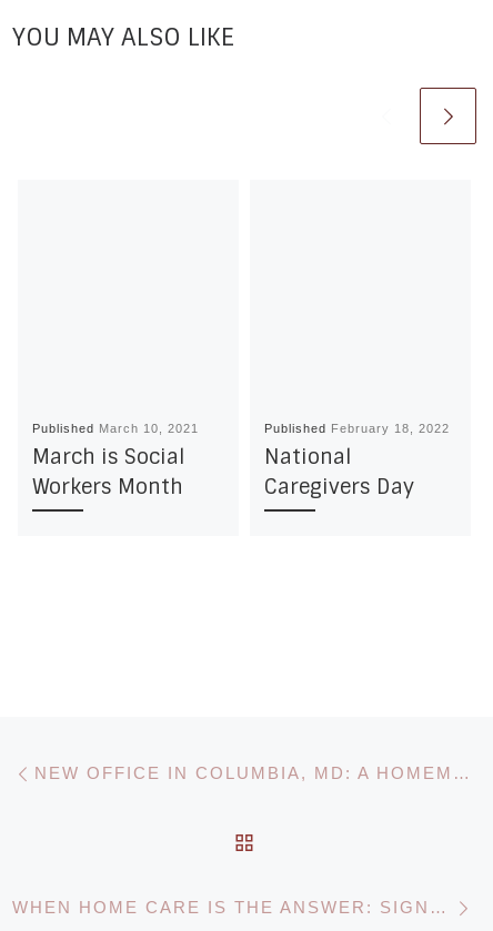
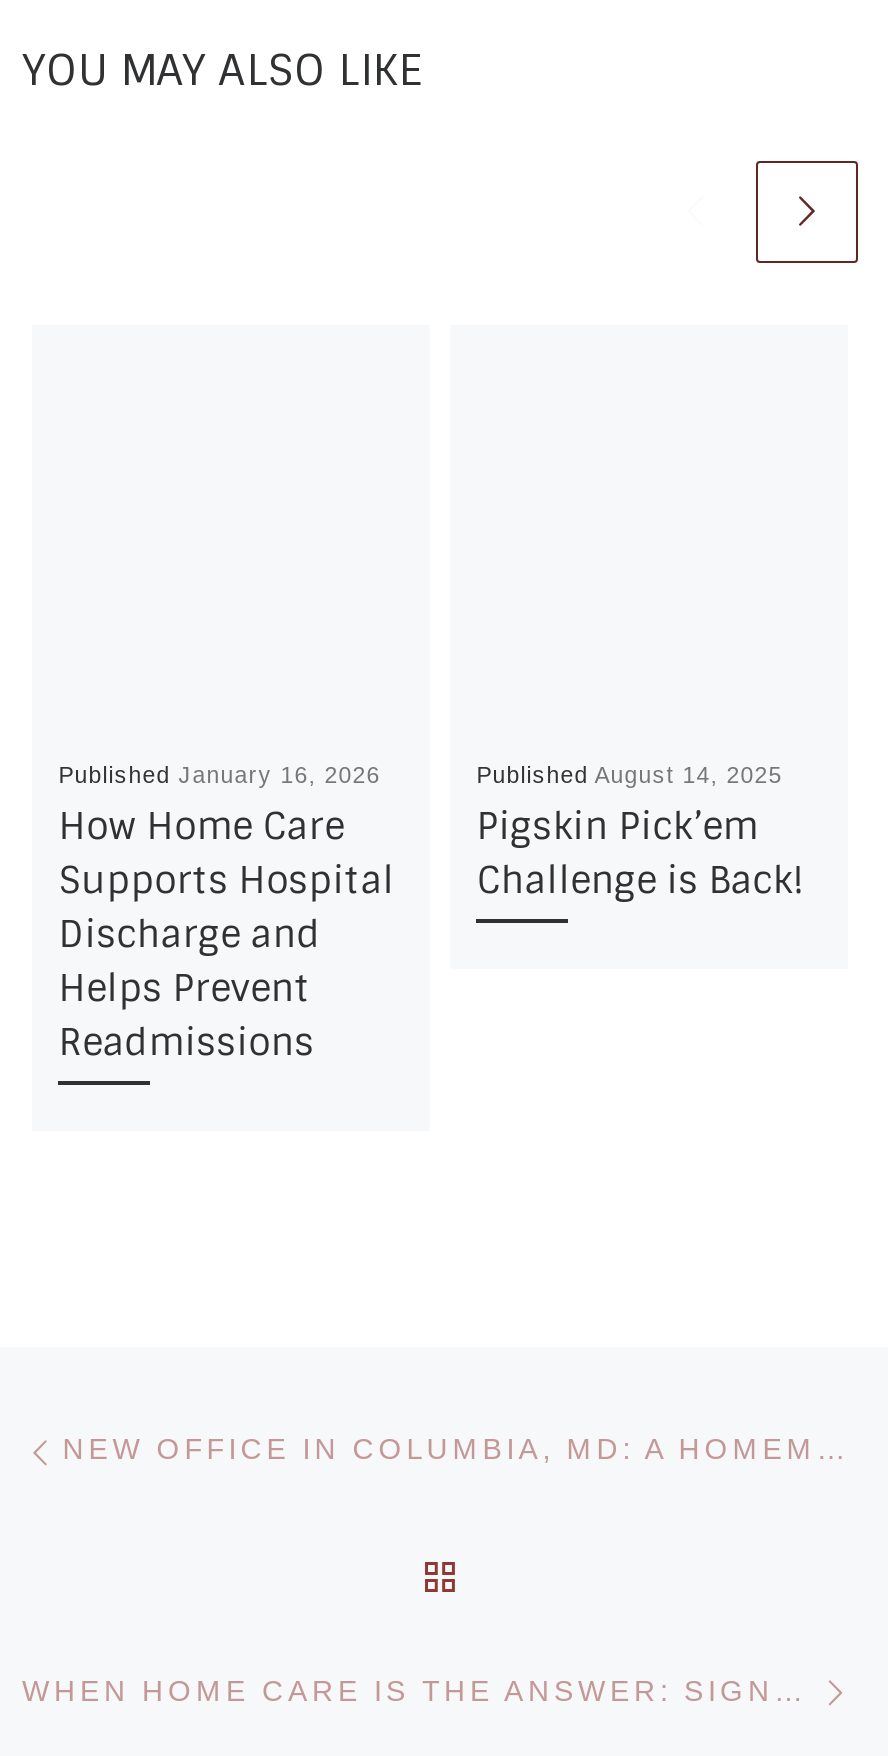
[32,422,199,501] Published March 10, 2021 | March is Social | Workers Month -> [58,762,394,1066] Published January 16, 2026 | How Home Care | Supports Hospital | Discharge and | Helps Prevent | Readmissions
[264,422,450,501] Published February 18, 2022 | National | Caregivers Day -> [476,762,802,904] Published August 14, 2025 | Pigskin Pick’em | Challenge is Back!

